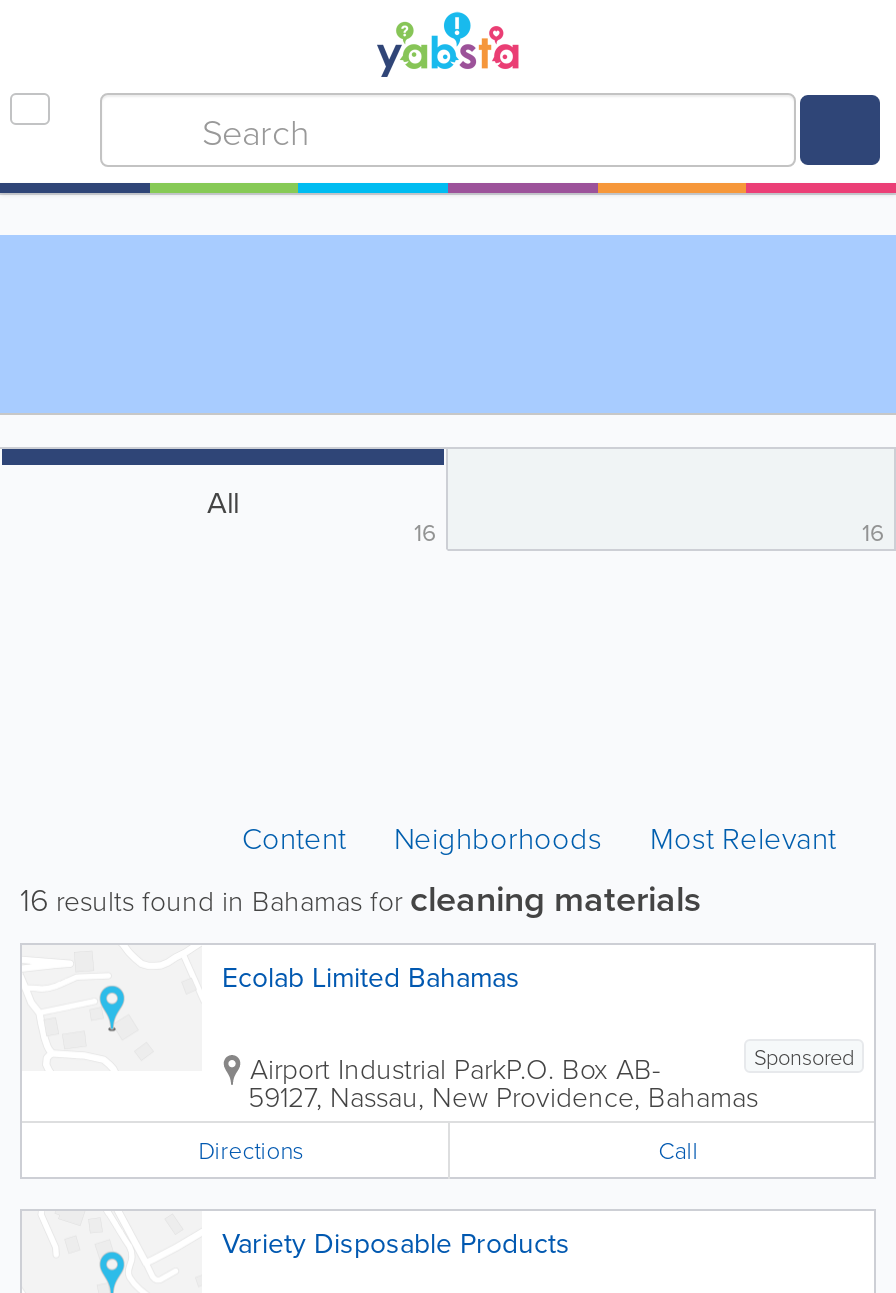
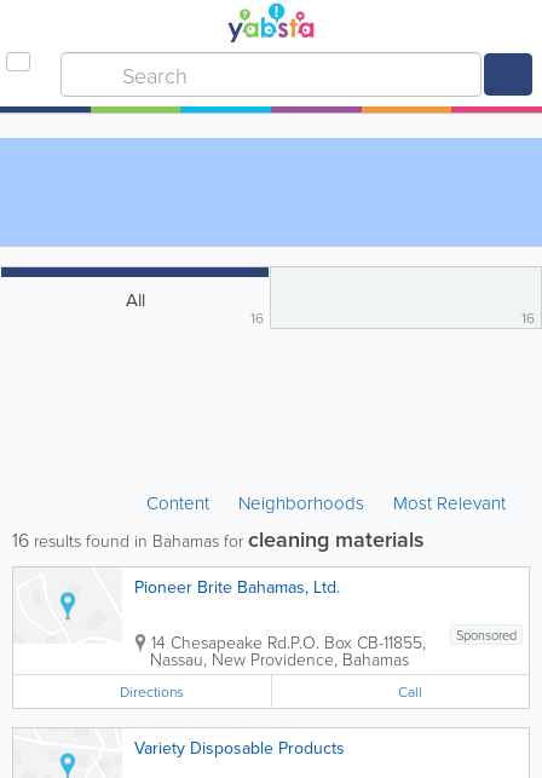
[222,957,520,997] Ecolab Limited Bahamas -> [134,575,340,599] Pioneer Brite Bahamas, Ltd.
[248,1049,758,1115] Airport Industrial ParkP.O. Box AB- | 59127,Nassau,New Providence,Bahamas -> [150,630,426,670] 14 Chesapeake Rd.P.O. Box CB-11855, | Nassau,New Providence,Bahamas

